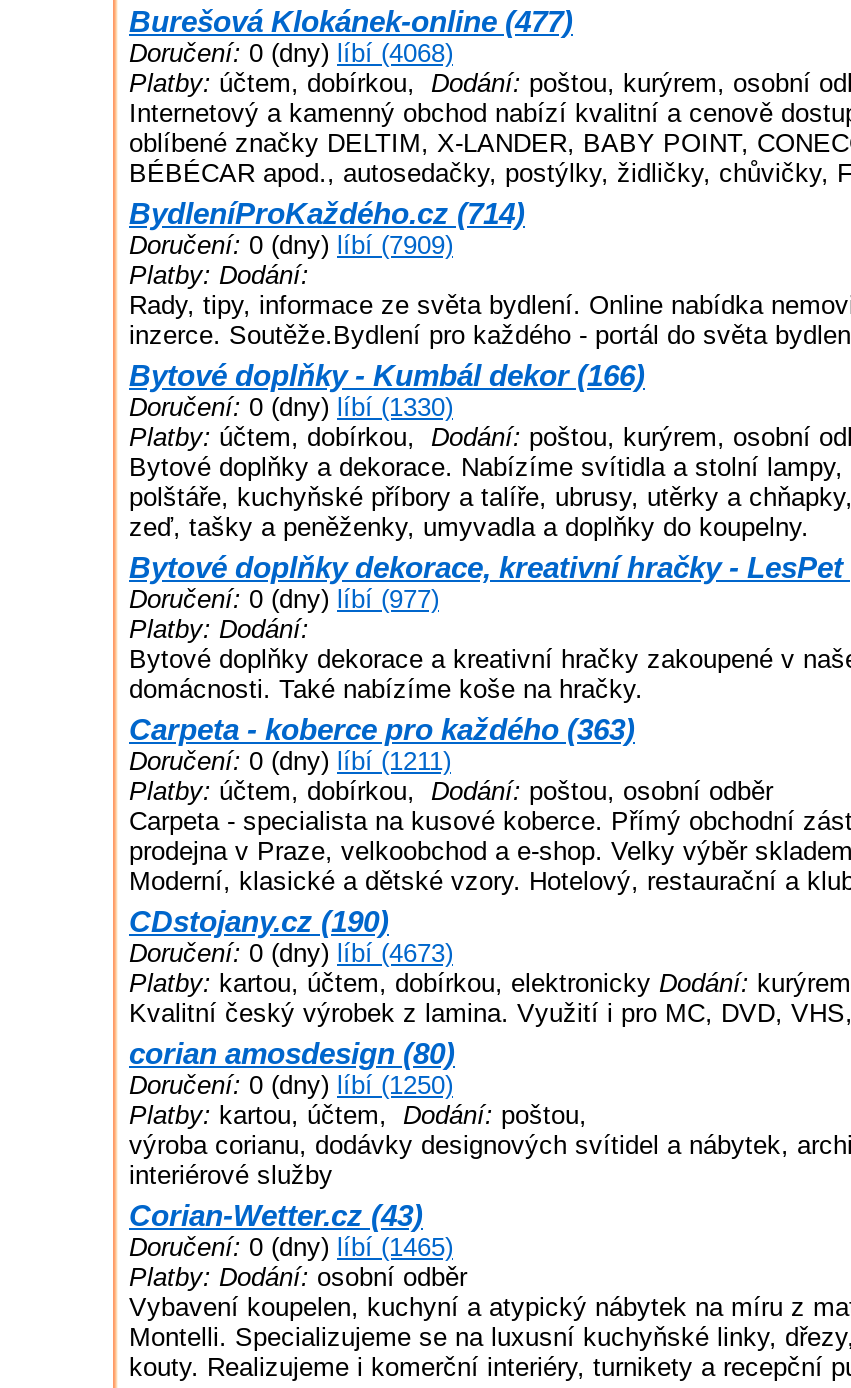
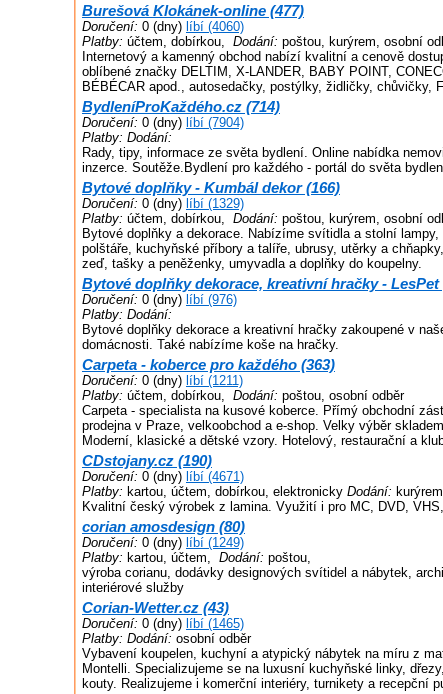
[129,38,453,68] Doručení: 0 (dny) líbí (4068) -> [82,19,244,34] Doručení: 0 (dny) líbí (4060)
[129,230,453,260] Doručení: 0 (dny) líbí (7909) -> [82,115,244,130] Doručení: 0 (dny) líbí (7904)
[129,392,453,422] Doručení: 0 (dny)líbí (1330) -> [82,196,244,211] Doručení: 0 (dny)líbí (1329)
[129,584,439,614] Doručení: 0 (dny)líbí (977) -> [82,292,237,307] Doručení: 0 (dny)líbí (976)
[129,938,453,968] Doručení: 0 (dny) líbí (4673) -> [82,469,244,484] Doručení: 0 (dny) líbí (4671)
[129,1070,453,1100] Doručení: 0 (dny) líbí (1250) -> [82,535,244,550] Doručení: 0 (dny) líbí (1249)

